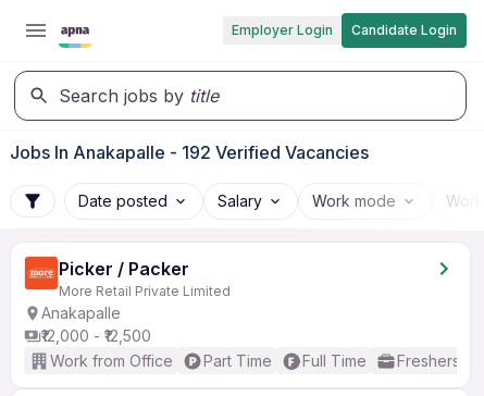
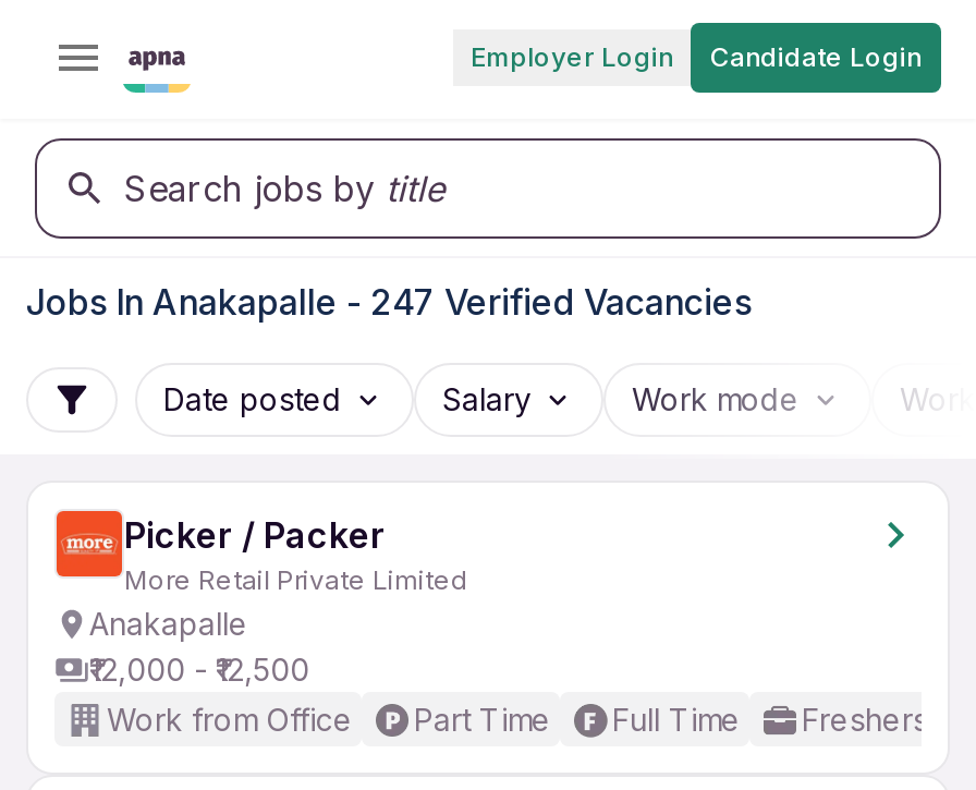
[10,141,369,163] Jobs In Anakapalle - 192 Verified Vacancies -> [26,280,752,324] Jobs In Anakapalle - 247 Verified Vacancies

